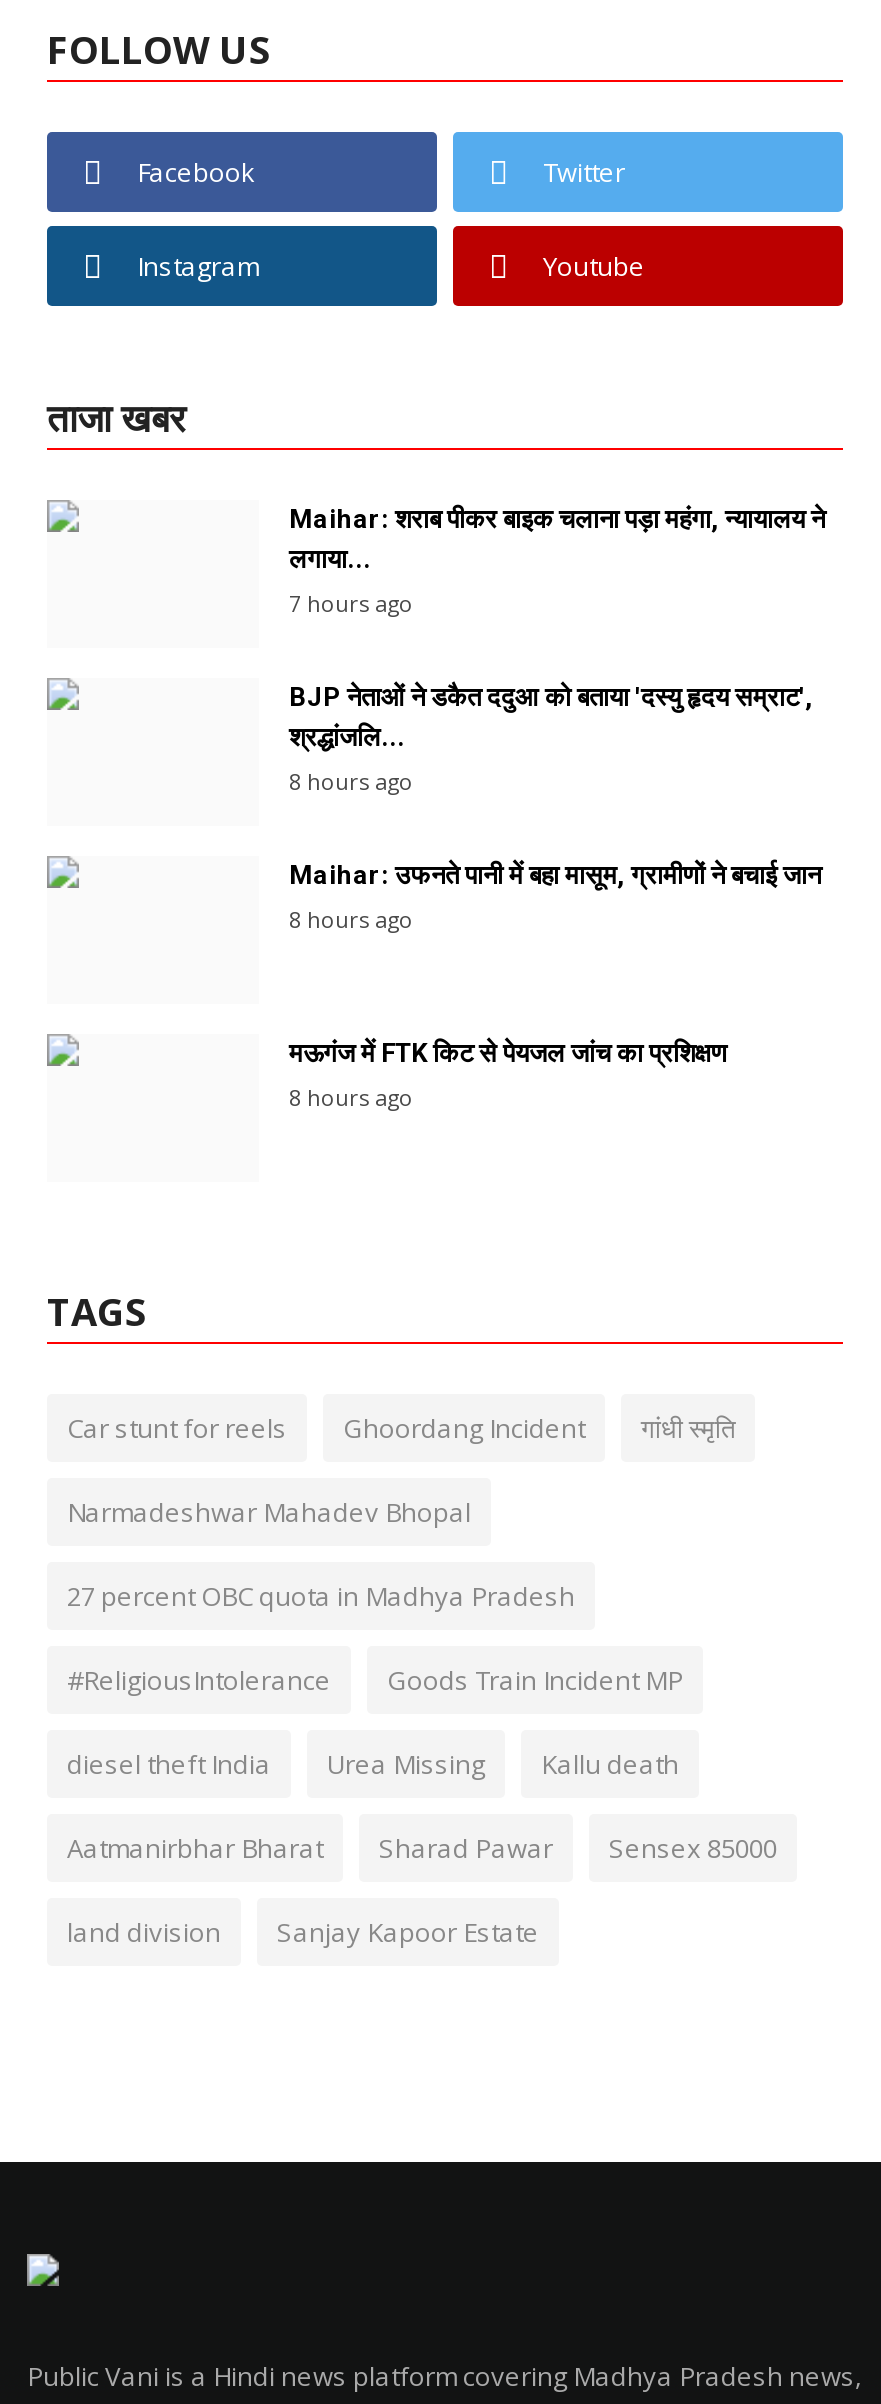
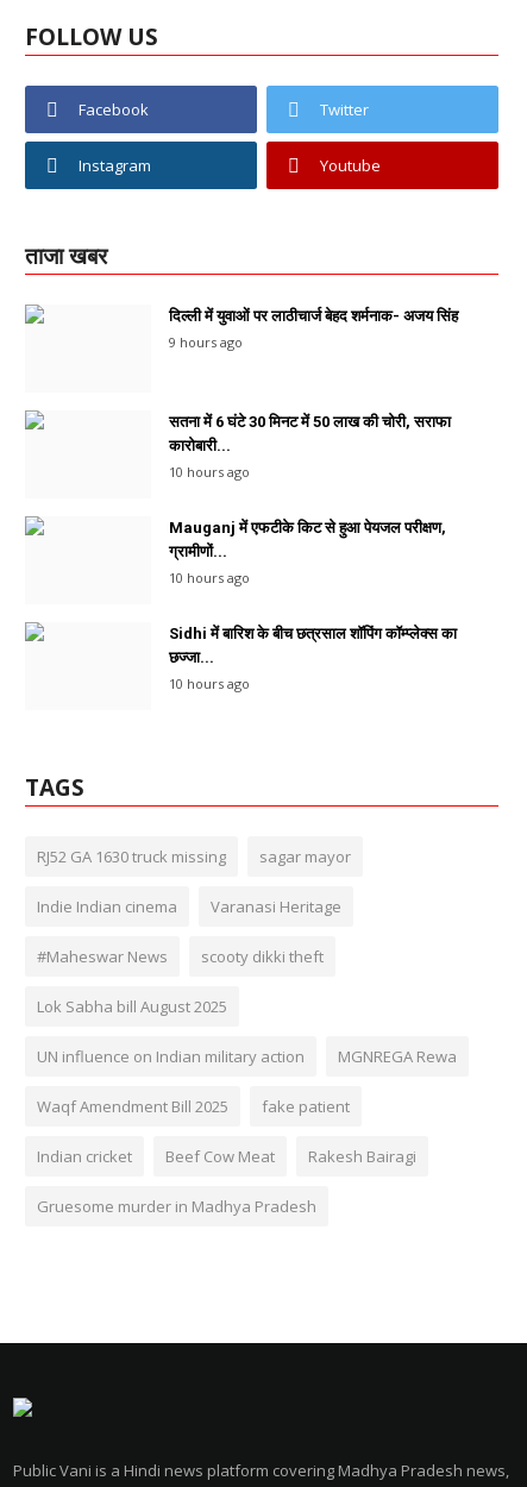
[289,504,825,574] Maihar: शराब पीकर बाइक चलाना पड़ा महंगा, न्यायालय ने | लगाया... -> [169,307,458,325] दिल्ली में युवाओं पर लाठीचार्ज बेहद शर्मनाक- अजय सिंह
[289,588,413,618] 7 hours ago -> [169,333,243,351] 9 hours ago
[289,682,813,752] BJP नेताओं ने डकैत ददुआ को बताया 'दस्यु हृदय सम्राट', | श्रद्धांजलि... -> [169,413,451,454] सतना में 6 घंटे 30 मिनट में 50 लाख की चोरी, सराफा | कारोबारी...
[289,766,413,796] 8 hours ago -> [169,463,250,480] 10 hours ago
[289,860,821,890] Maihar: उफनते पानी में बहा मासूम, ग्रामीणों ने बचाई जान -> [169,518,446,560] Mauganj में एफटीके किट से हुआ पेयजल परीक्षण, | ग्रामीणों...
[289,904,413,934] 8 hours ago -> [169,568,250,586] 10 hours ago
[289,1038,739,1068] मऊगंज में FTK किट से पेयजल जांच का प्रशिक्षण -> [169,624,457,666] Sidhi में बारिश के बीच छत्रसाल शॉपिंग कॉम्प्लेक्स का | छज्जा...
[289,1082,413,1112] 8 hours ago -> [169,674,250,692] 10 hours ago
[67,1410,777,1950] Car stunt for reels | Ghoordang Incident | गांधी स्मृति | Narmadeshwar Mahadev Bhopal | 27 percent OBC quota in Madhya Pradesh | #ReligiousIntolerance | Goods Train Incident MP | diesel theft India | Urea Missing | Kallu death | Aatmanirbhar Bharat | Sharad Pawar | Sensex 85000 | land division | Sanjay Kapoor Estate -> [37,846,457,1217] RJ52 GA 1630 truck missing | sagar mayor | Indie Indian cinema | Varanasi Heritage | #Maheswar News | scooty dikki theft | Lok Sabha bill August 2025 | UN influence on Indian military action | MGNREGA Rewa | Waqf Amendment Bill 2025 | fake patient | Indian cricket | Beef Cow Meat | Rakesh Bairagi | Gruesome murder in Madhya Pradesh

